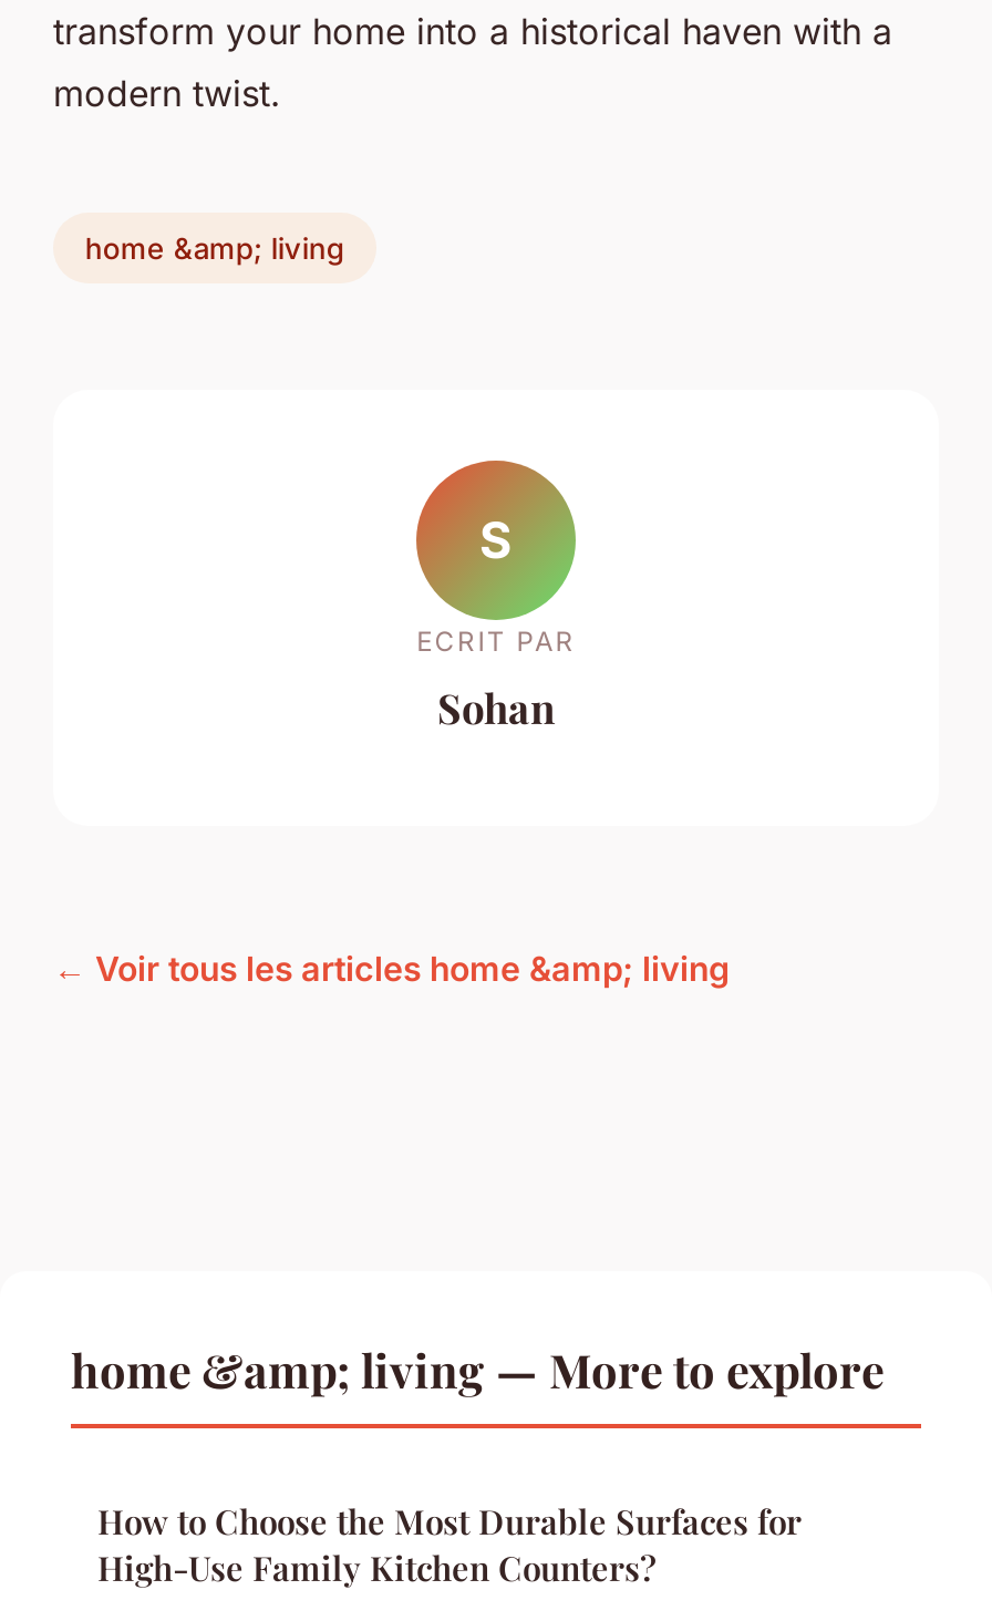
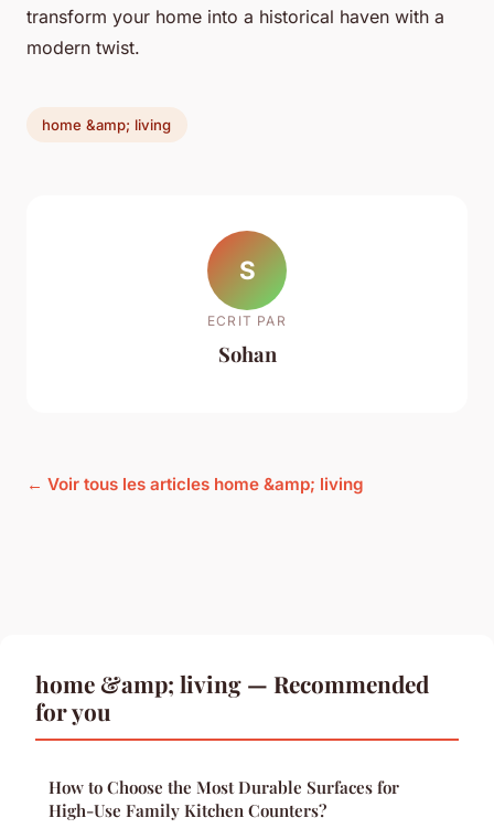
[71,1338,883,1400] home &amp; living — More to explore -> [35,668,429,727] home &amp; living — Recommended | for you

